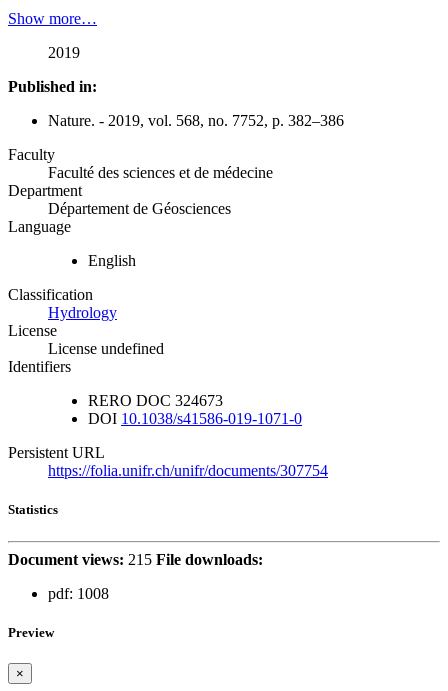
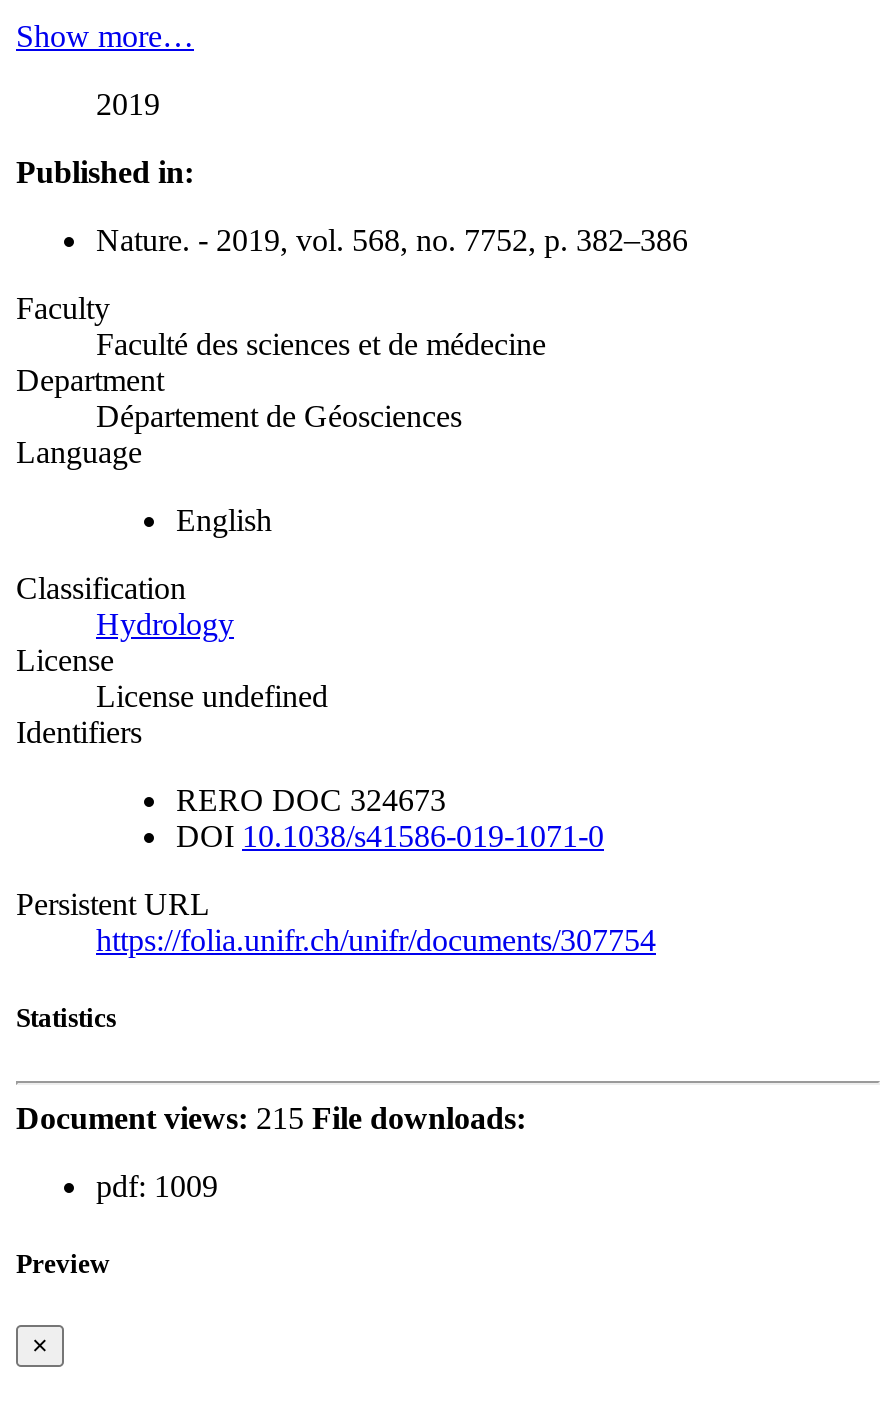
[48,585,109,602] pdf: 1008 -> [96,1168,218,1202] pdf: 1009

